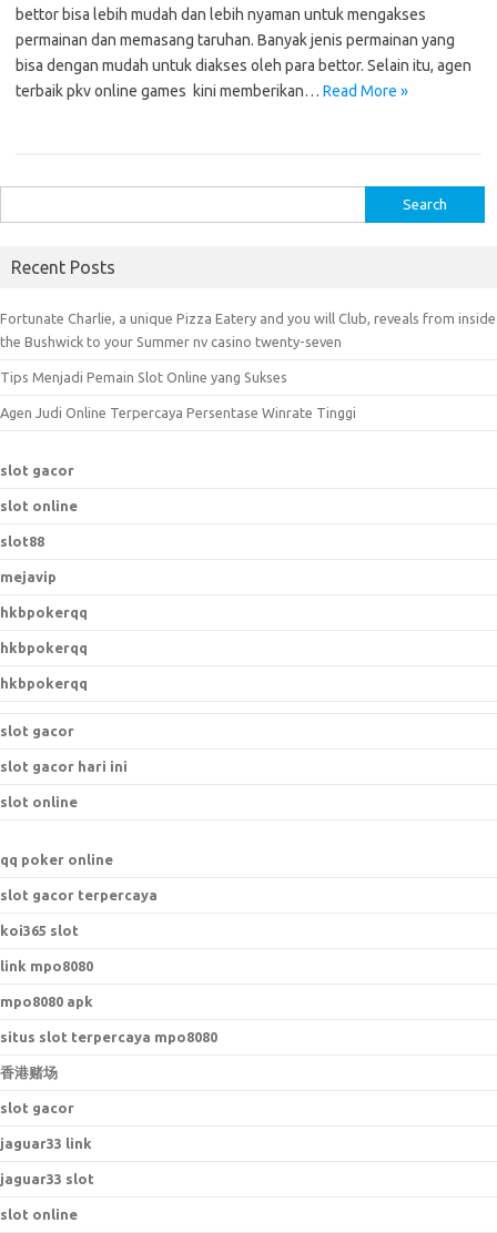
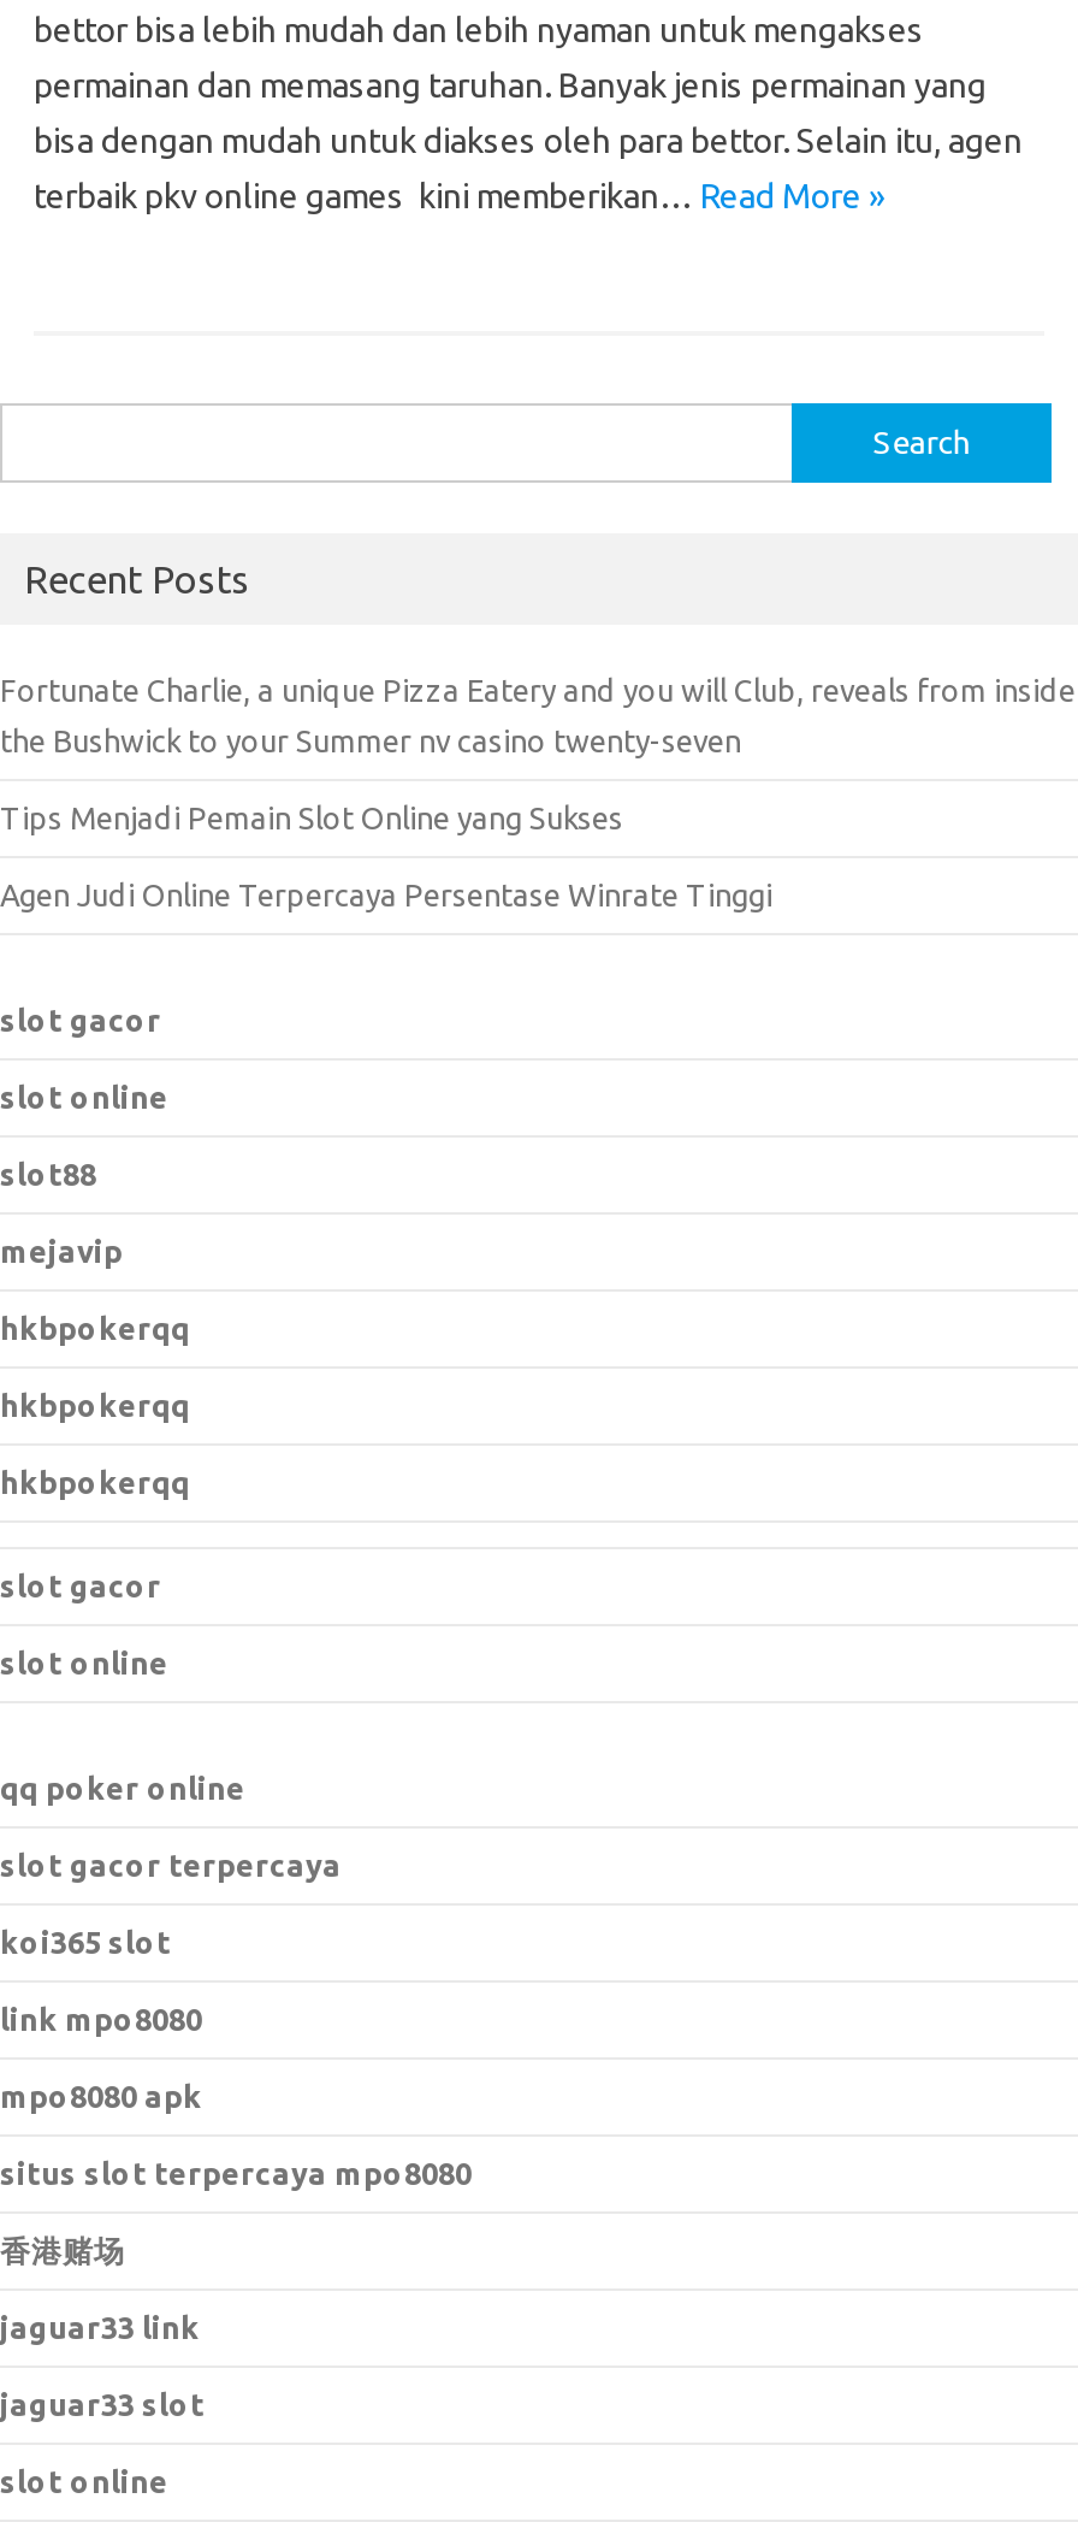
[0,758,128,774] slot gacor hari ini -> none
[0,1100,74,1115] slot gacor -> none

